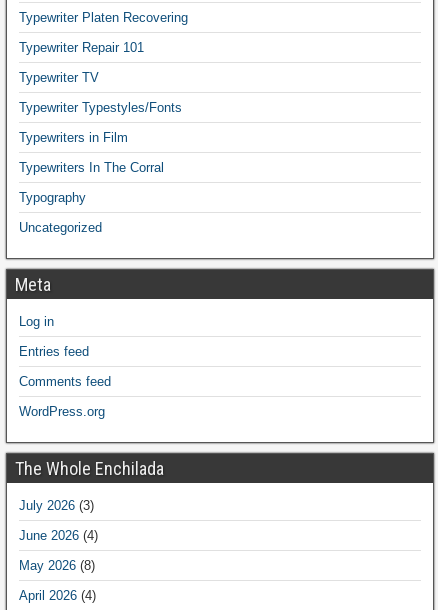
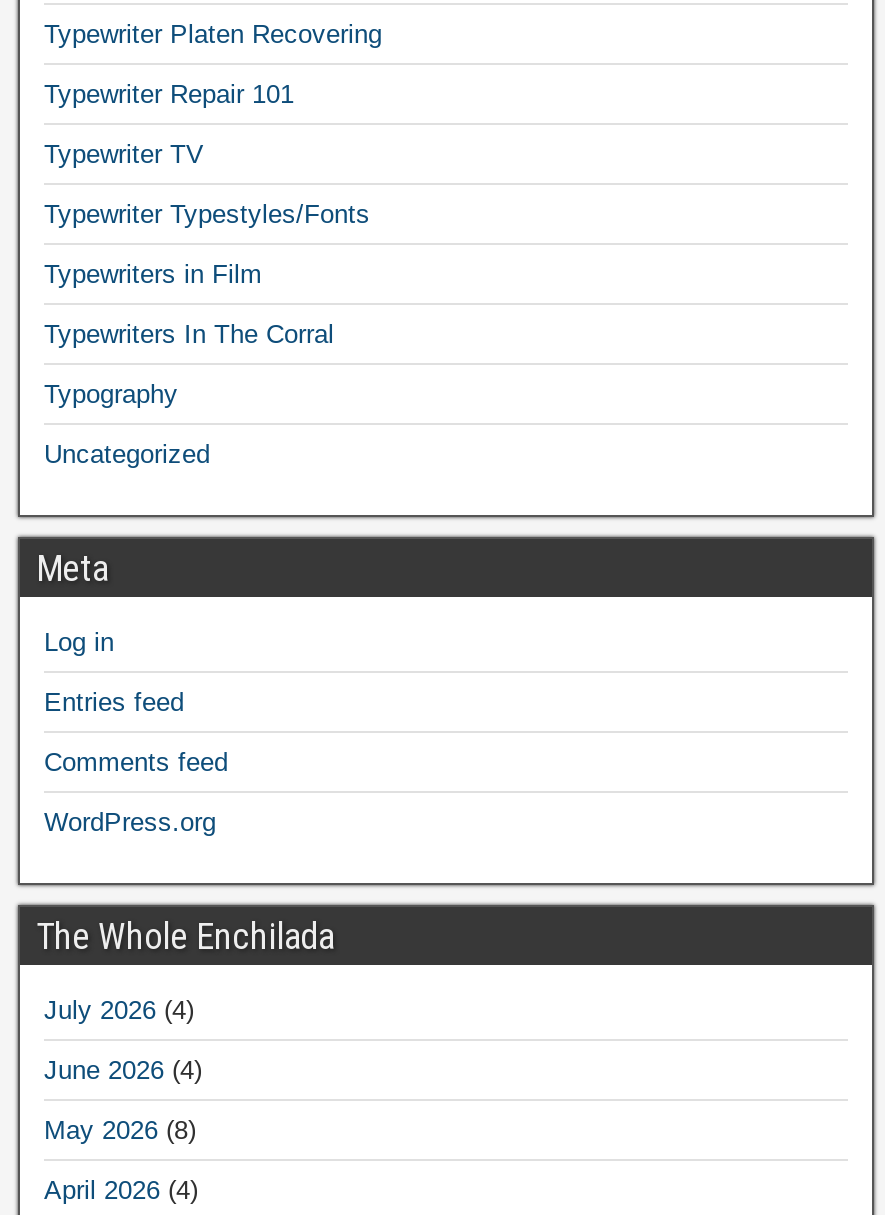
[19,497,94,512] July 2026 (3) -> [44,994,194,1024] July 2026 (4)

